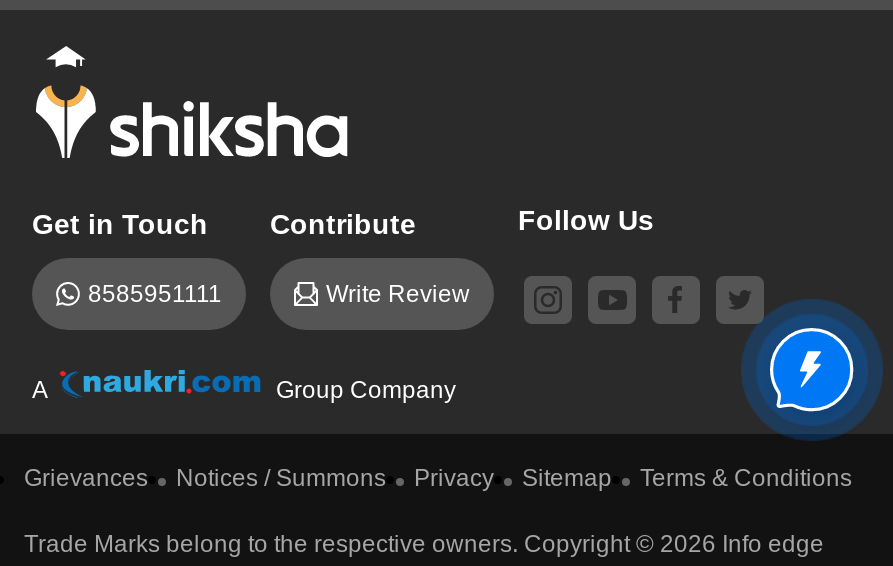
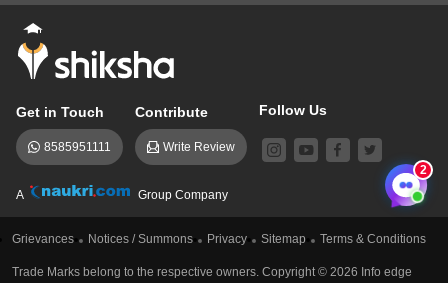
[742,300,882,440] [image] -> [372,151,440,219] [image]
none -> [419,163,426,177] 2

